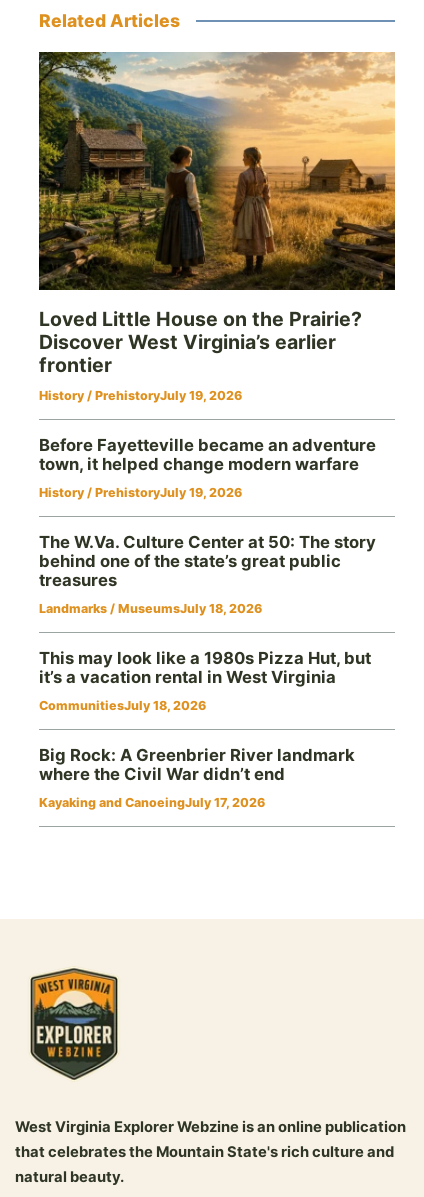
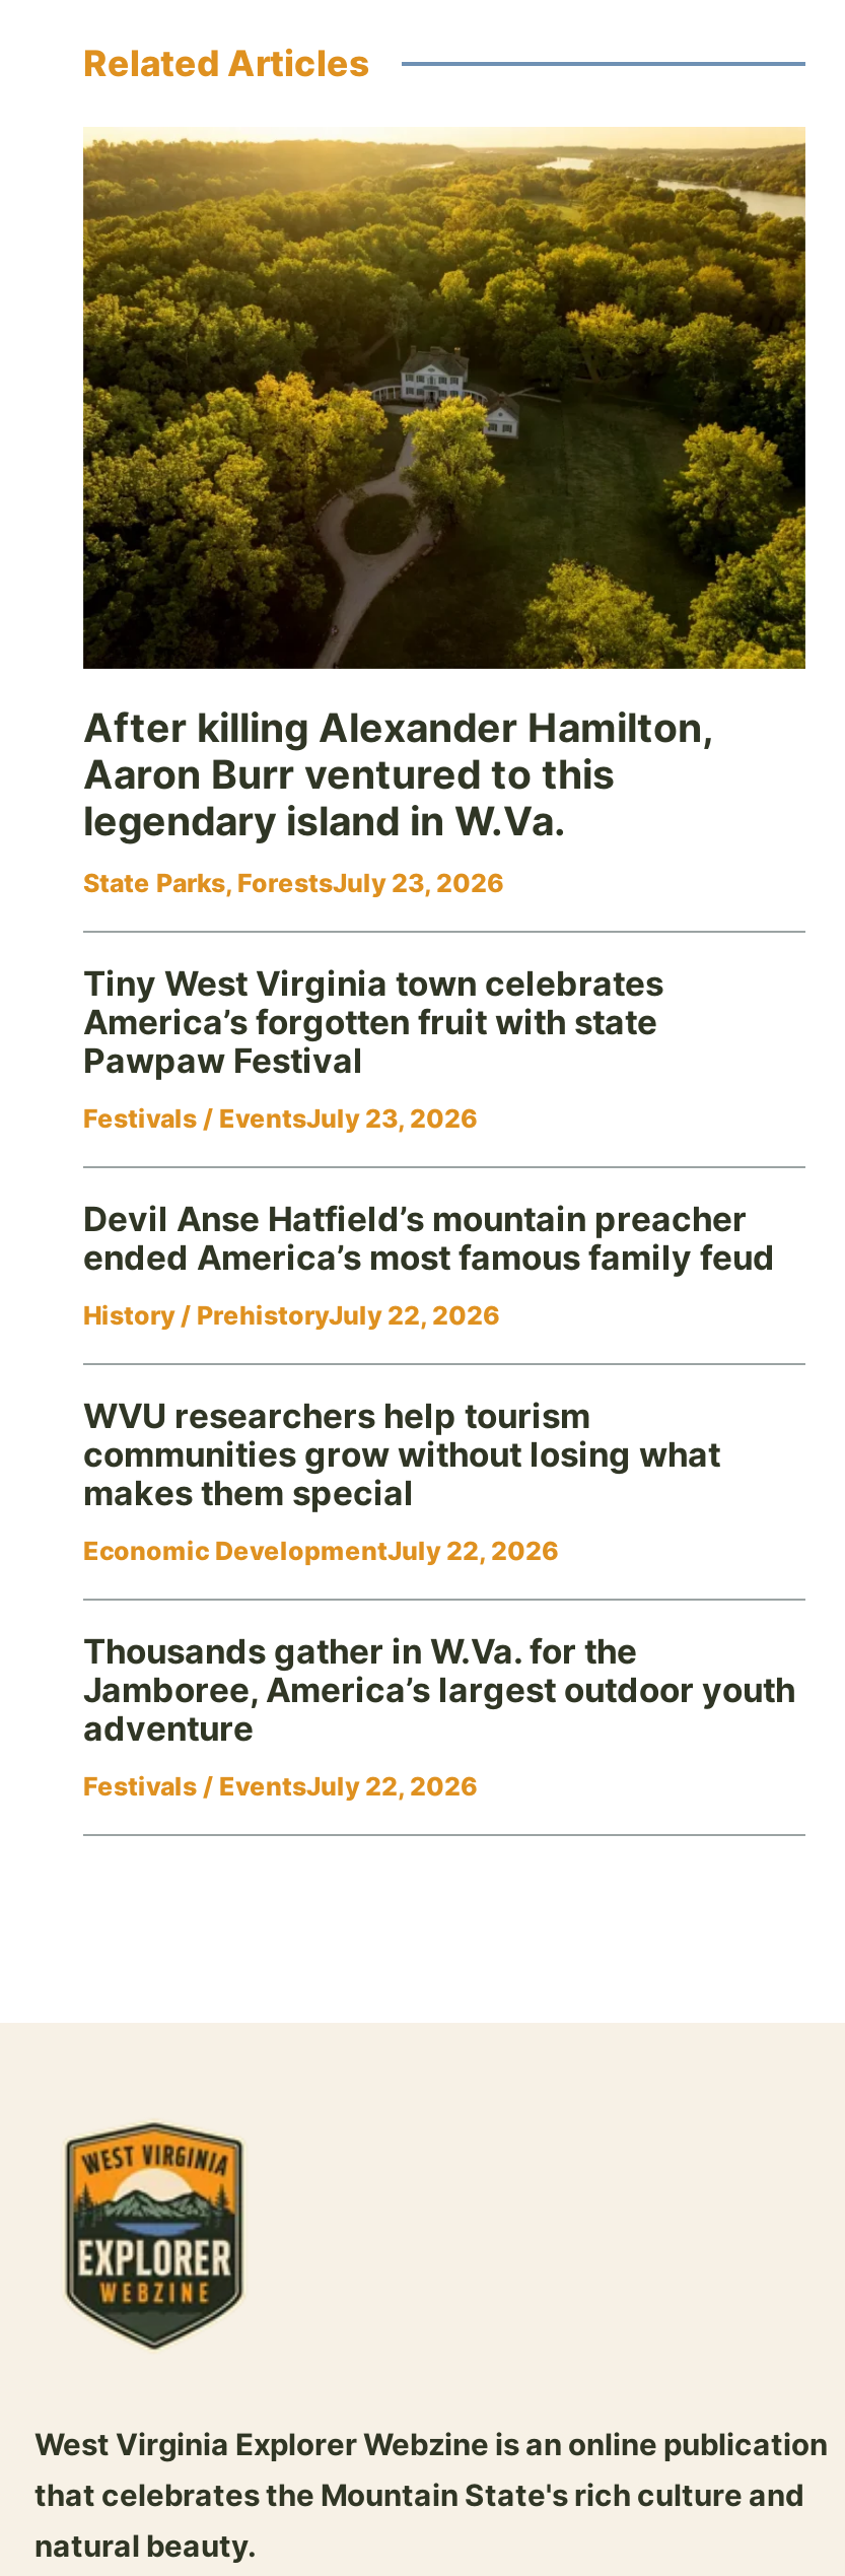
[39,51,396,377] [image] | Loved Little House on the Prairie? | Discover West Virginia’s earlier | frontier -> [81,127,807,845] [image] | After killing Alexander Hamilton, | Aaron Burr ventured to this | legendary island in W.Va.
[39,388,242,403] History / PrehistoryJuly 19, 2026 -> [83,868,503,898] State Parks, ForestsJuly 23, 2026
[39,435,376,474] Before Fayetteville became an adventure | town, it helped change modern warfare -> [83,963,663,1081] Tiny West Virginia town celebrates | America’s forgotten fruit with state | Pawpaw Festival
[39,485,242,500] History / PrehistoryJuly 19, 2026 -> [83,1103,477,1134] Festivals / EventsJuly 23, 2026
[39,532,376,590] The W.Va. Culture Center at 50: The story | behind one of the state’s great public | treasures -> [83,1198,775,1278] Devil Anse Hatfield’s mountain preacher | ended America’s most famous family feud
[39,601,262,616] Landmarks / MuseumsJuly 18, 2026 -> [83,1300,499,1330] History / PrehistoryJuly 22, 2026
[39,648,371,687] This may look like a 1980s Pizza Hut, but | it’s a vacation rental in West Virginia -> [83,1395,720,1513] WVU researchers help tourism | communities grow without losing what | makes them special
[39,698,206,713] CommunitiesJuly 18, 2026 -> [83,1535,558,1566] Economic DevelopmentJuly 22, 2026
[39,745,355,784] Big Rock: A Greenbrier River landmark | where the Civil War didn’t end -> [83,1631,795,1749] Thousands gather in W.Va. for the | Jamboree, America’s largest outdoor youth | adventure
[39,795,265,810] Kayaking and CanoeingJuly 17, 2026 -> [83,1771,477,1801] Festivals / EventsJuly 22, 2026

